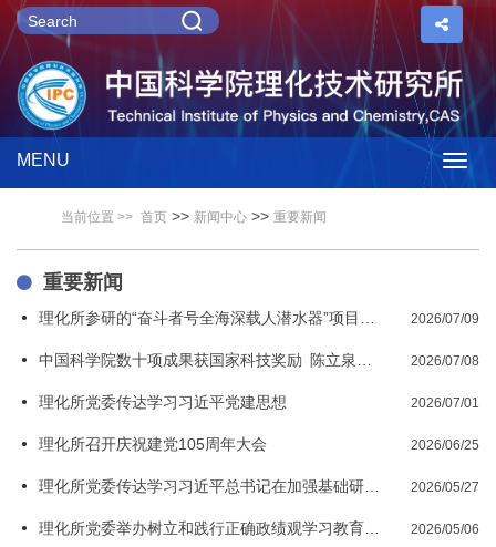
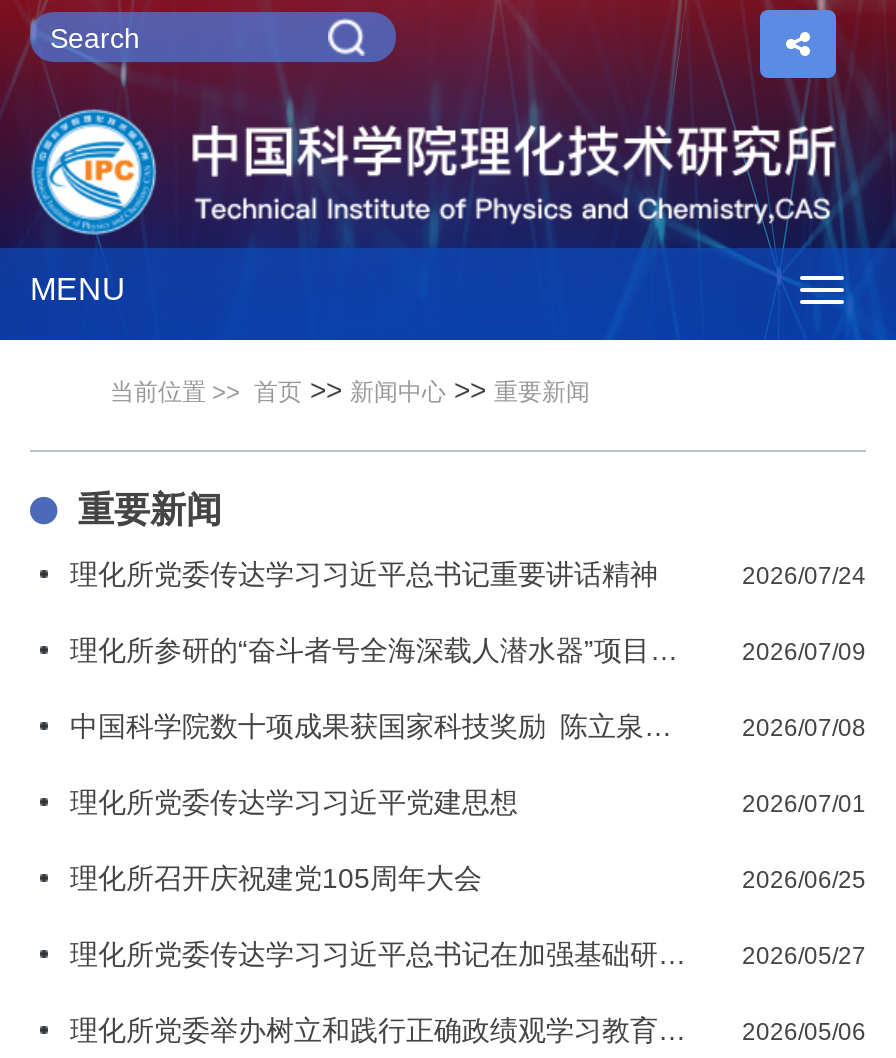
none -> [70,558,866,590] 理化所党委传达学习习近平总书记重要讲话精神 | 2026/07/24

